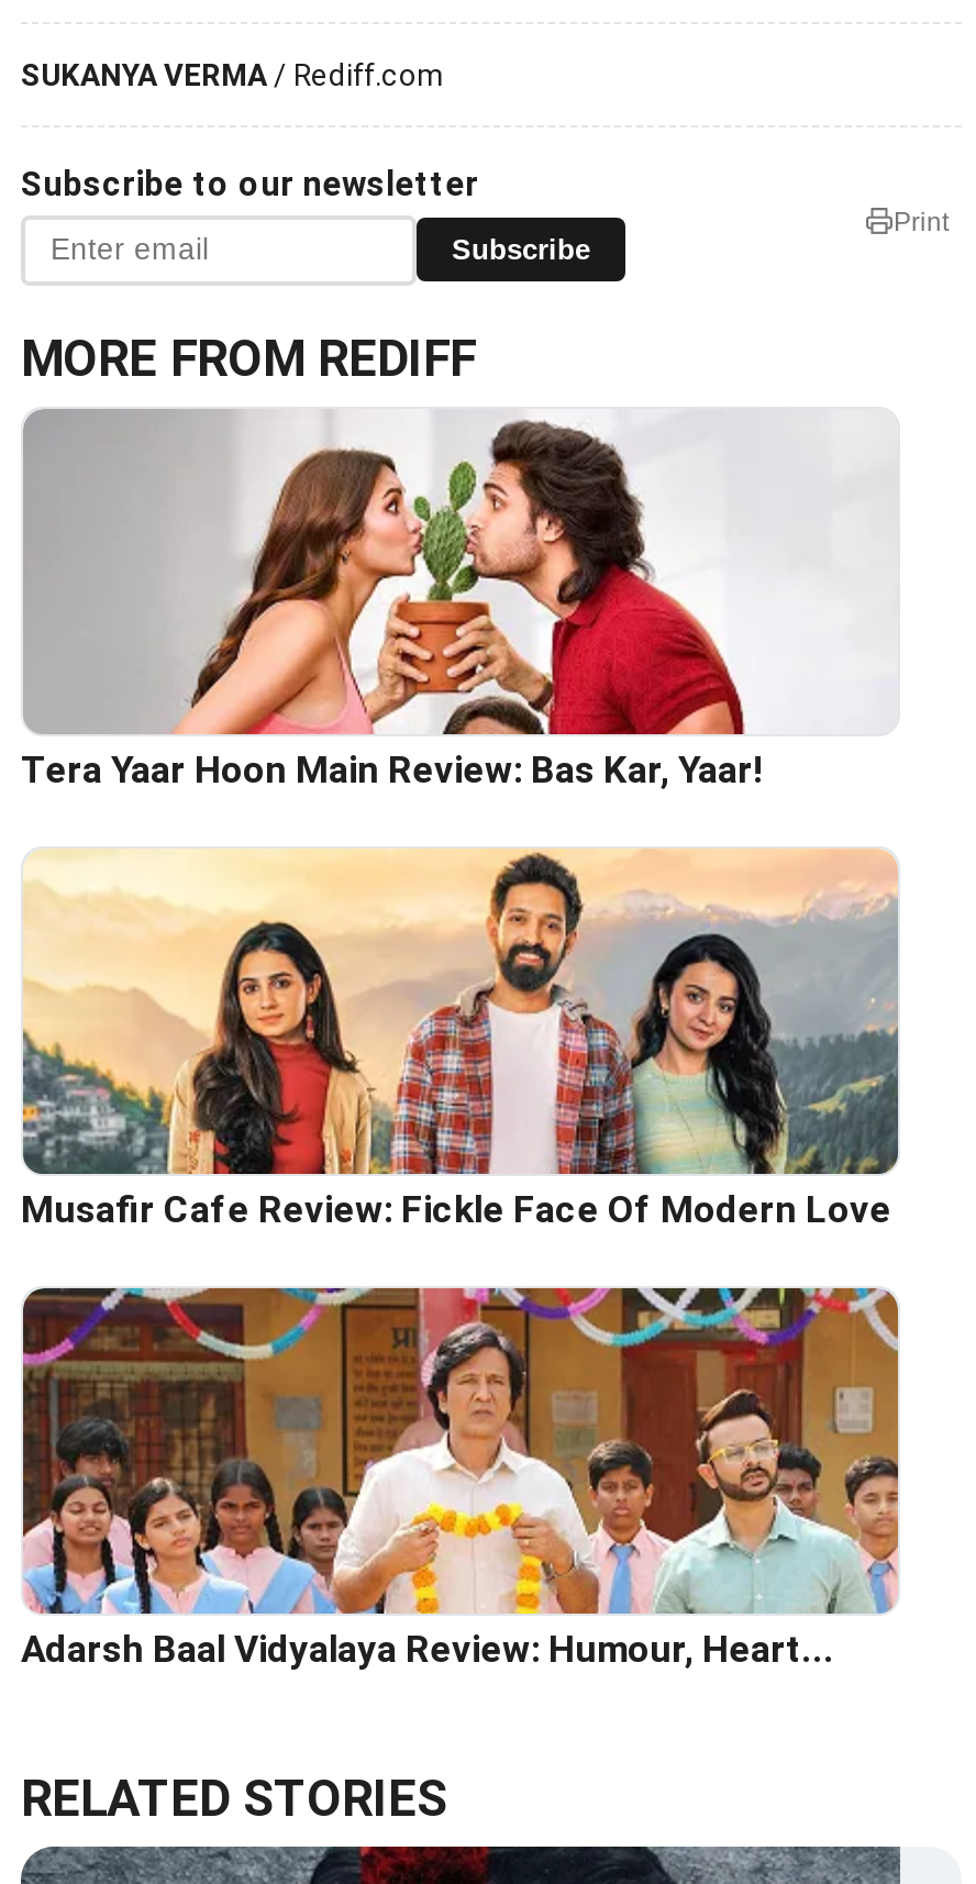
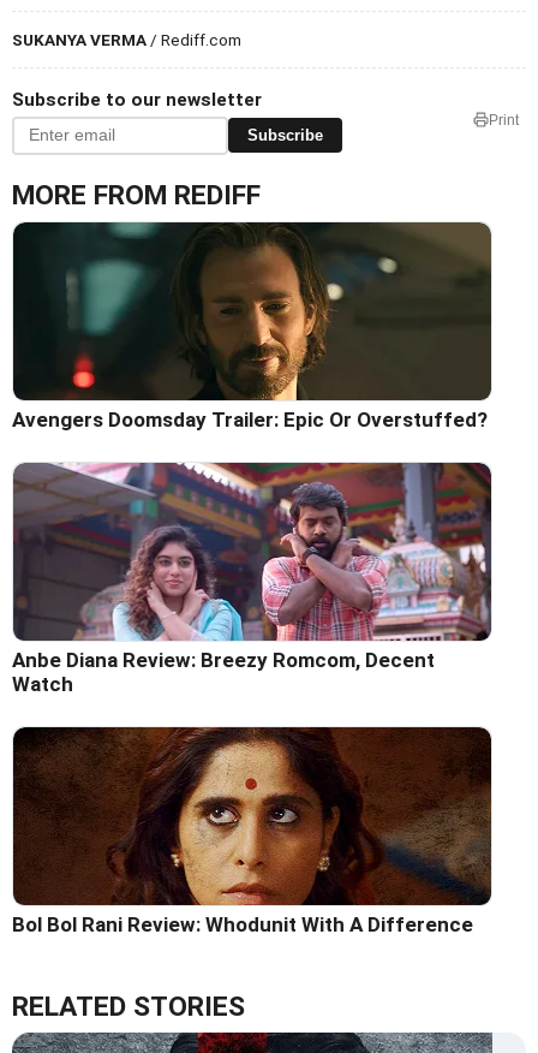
[21,409,898,791] [image] | Tera Yaar Hoon Main Review: Bas Kar, Yaar! -> [12,221,492,431] [image] | Avengers Doomsday Trailer: Epic Or Overstuffed?
[21,849,898,1231] [image] | Musafir Cafe Review: Fickle Face Of Modern Love -> [12,462,492,696] [image] | Anbe Diana Review: Breezy Romcom, Decent | Watch
[21,1286,900,1670] [image] | Adarsh Baal Vidyalaya Review: Humour, Heart... -> [12,726,492,936] [image] | Bol Bol Rani Review: Whodunit With A Difference

